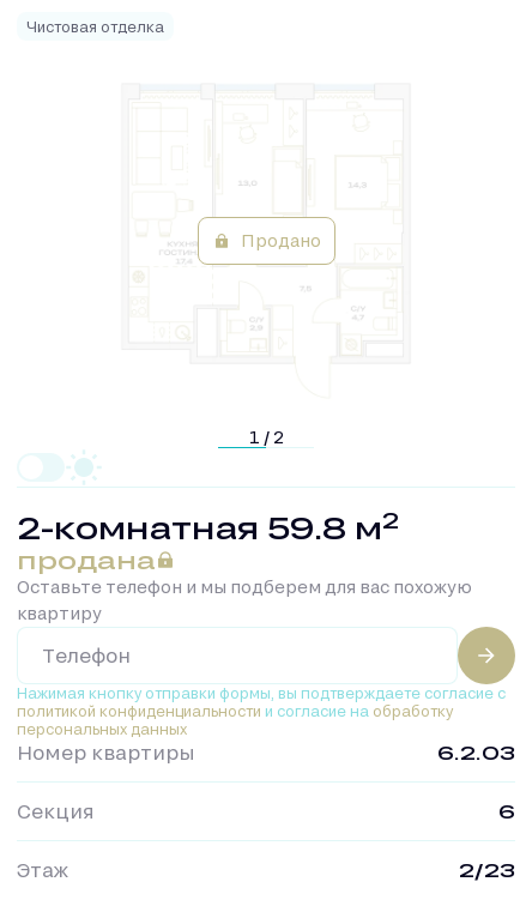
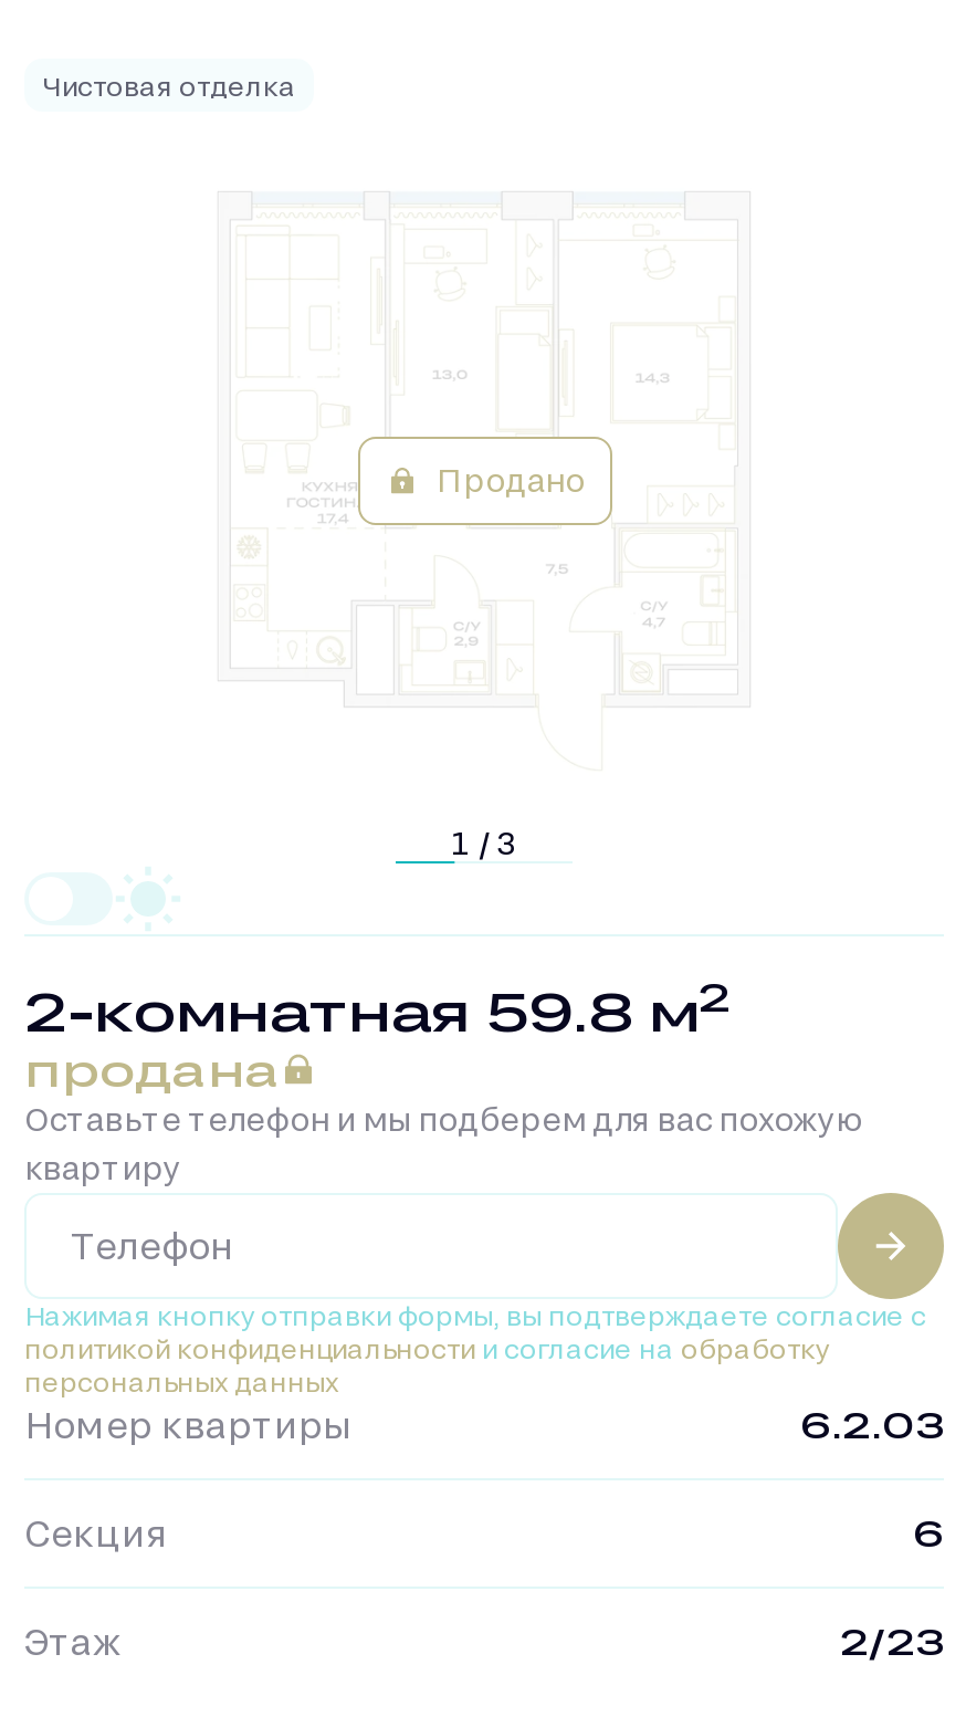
[249,427,283,447] 1 / 2 -> [452,824,516,861] 1 / 3

